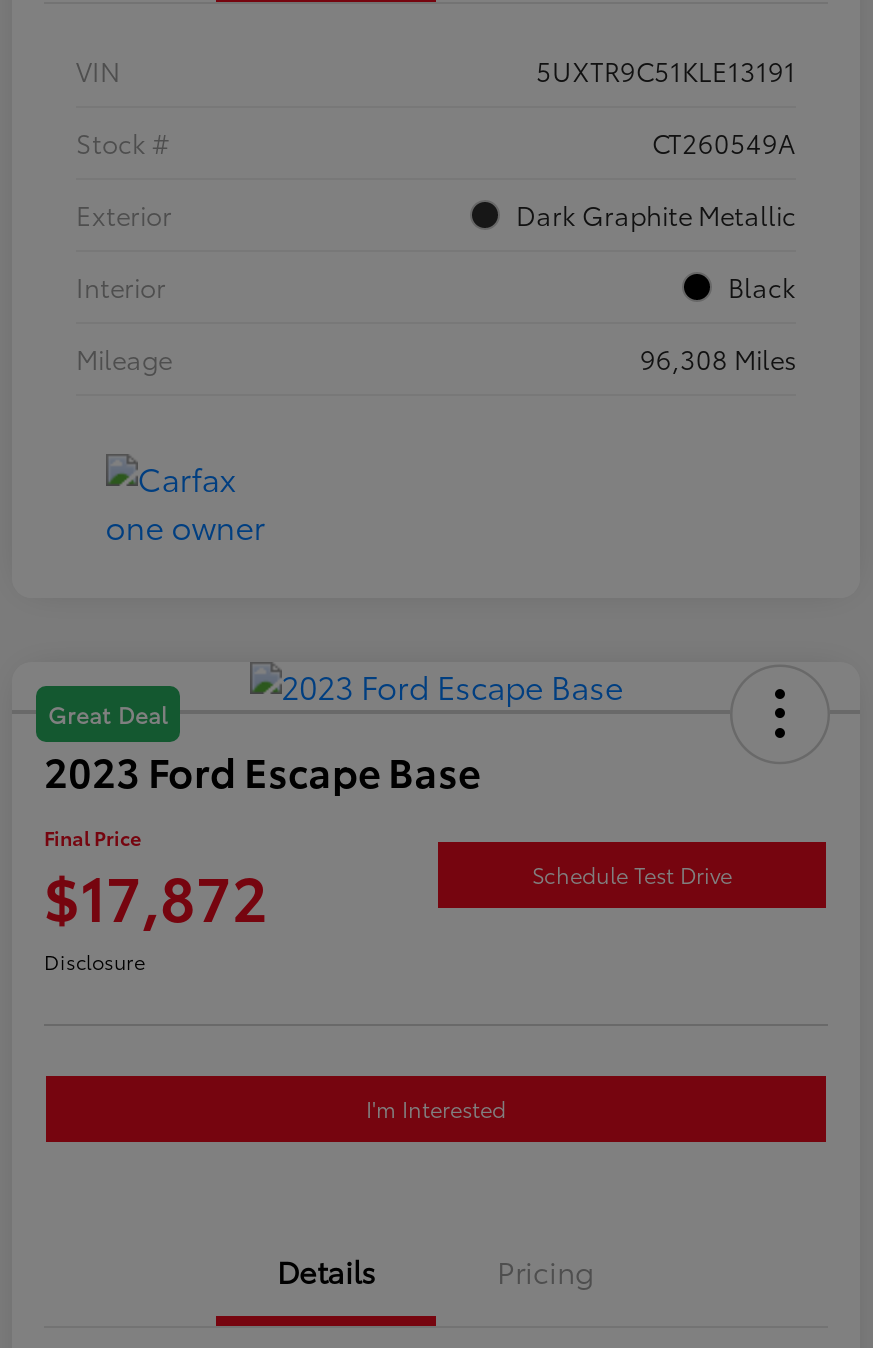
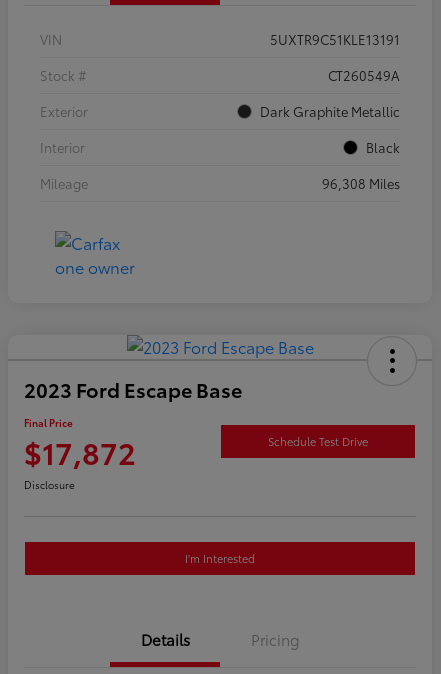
[48,698,168,730] Great Deal -> none

